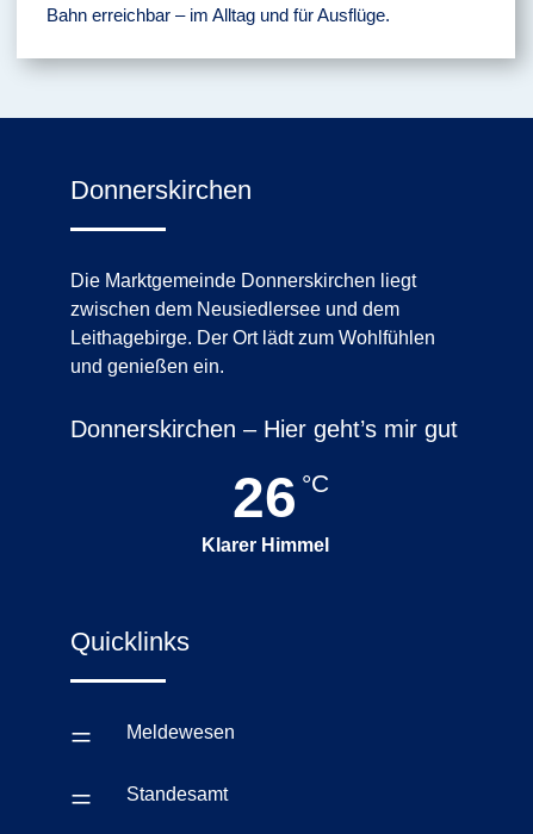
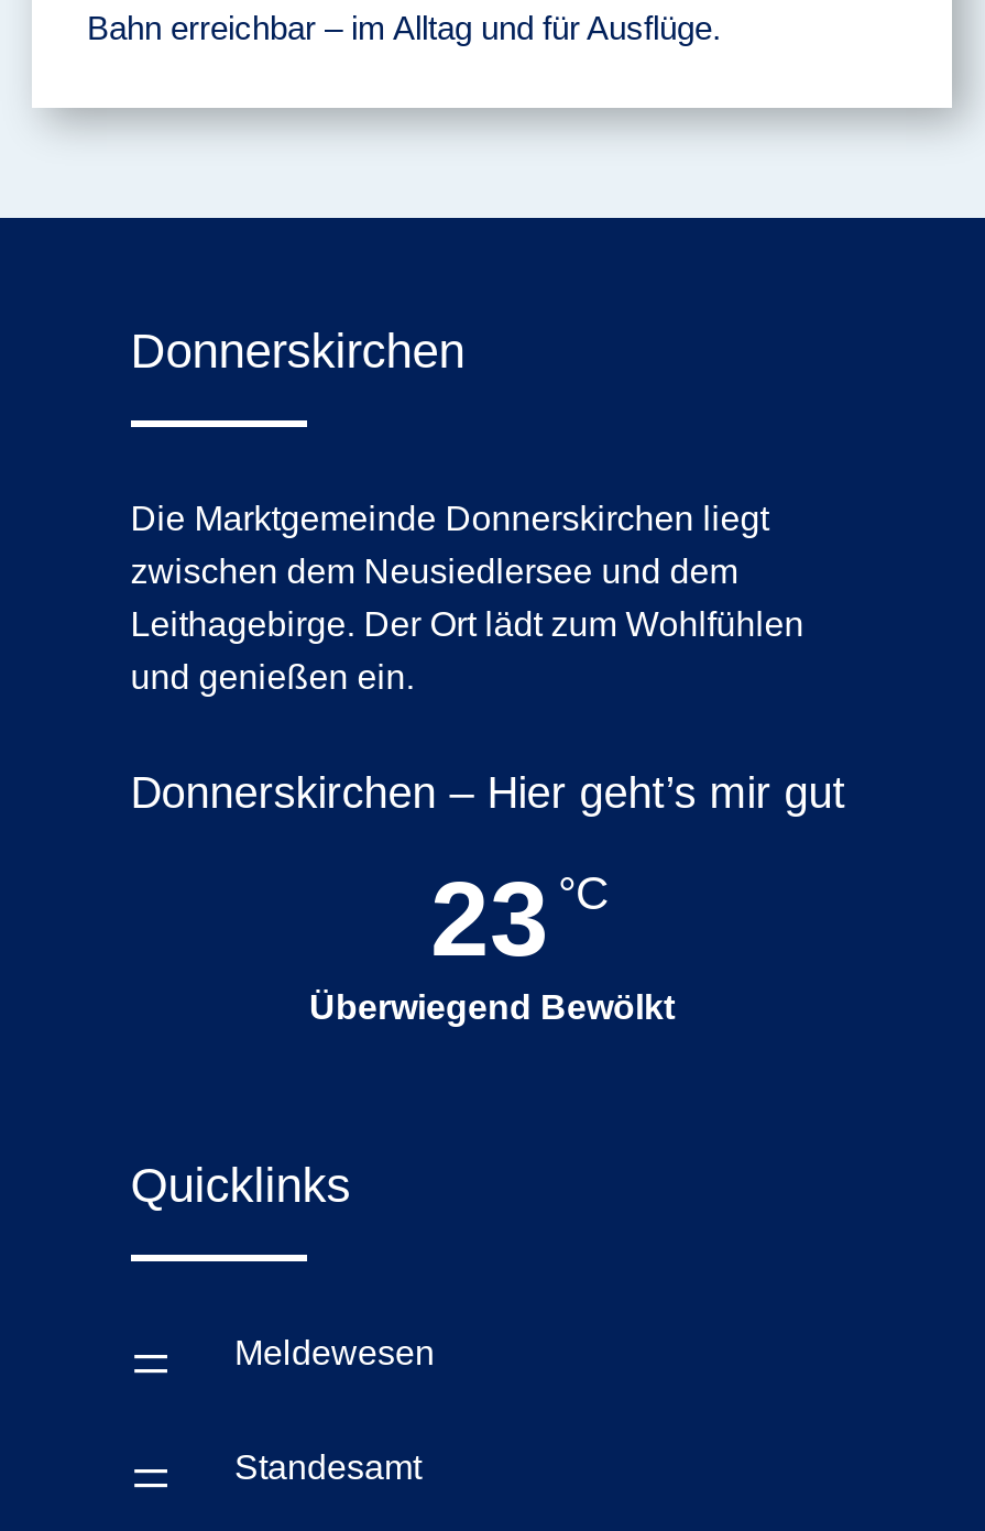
[202,466,330,555] 26 °C | Klarer Himmel -> [309,861,675,1026] 23 °C | Überwiegend Bewölkt

